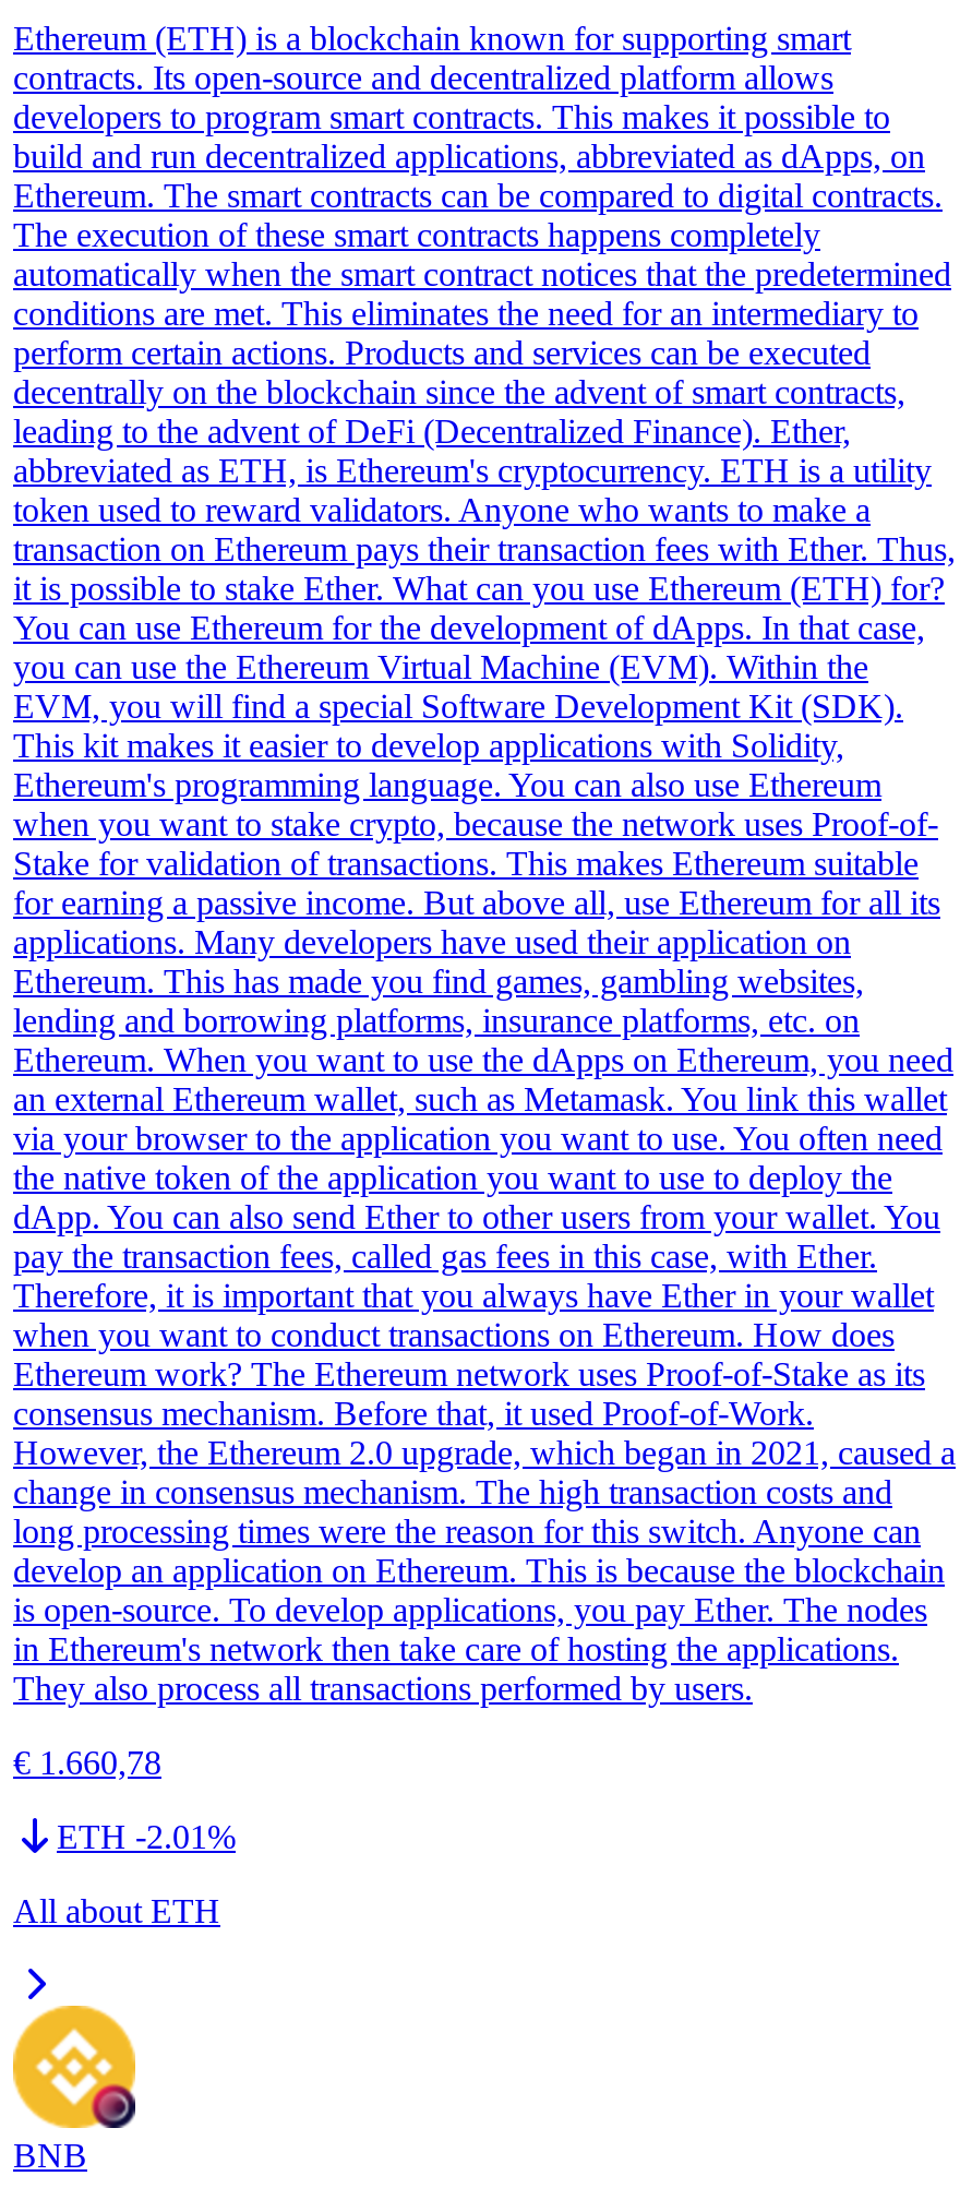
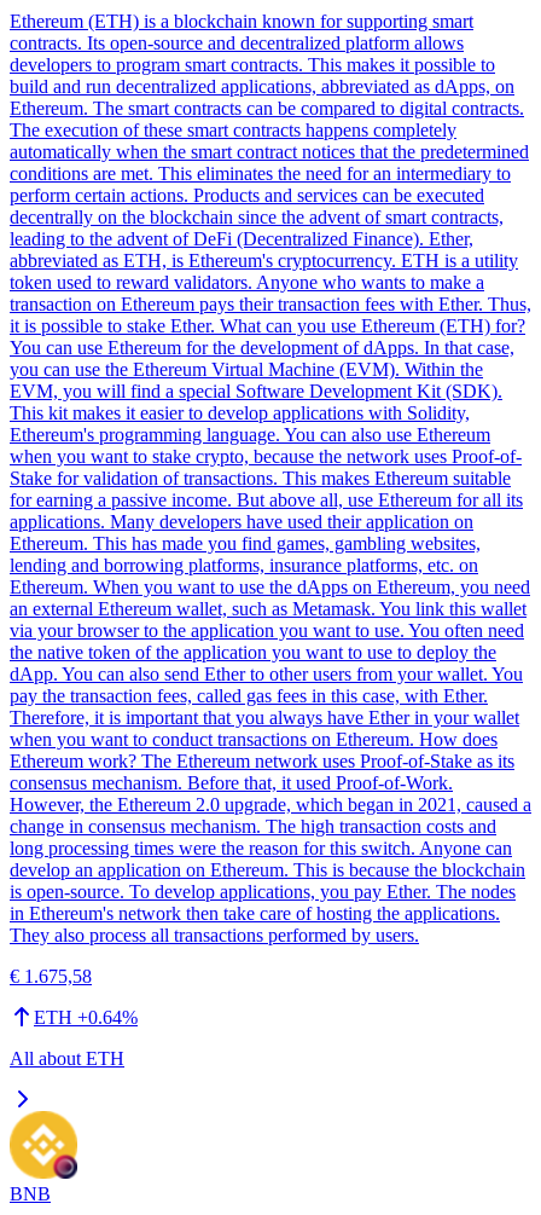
[13,1743,161,1780] € 1.660,78 -> [10,965,92,986] € 1.675,58
[57,1817,236,1854] ETH -2.01% -> [34,1007,138,1027] ETH +0.64%

